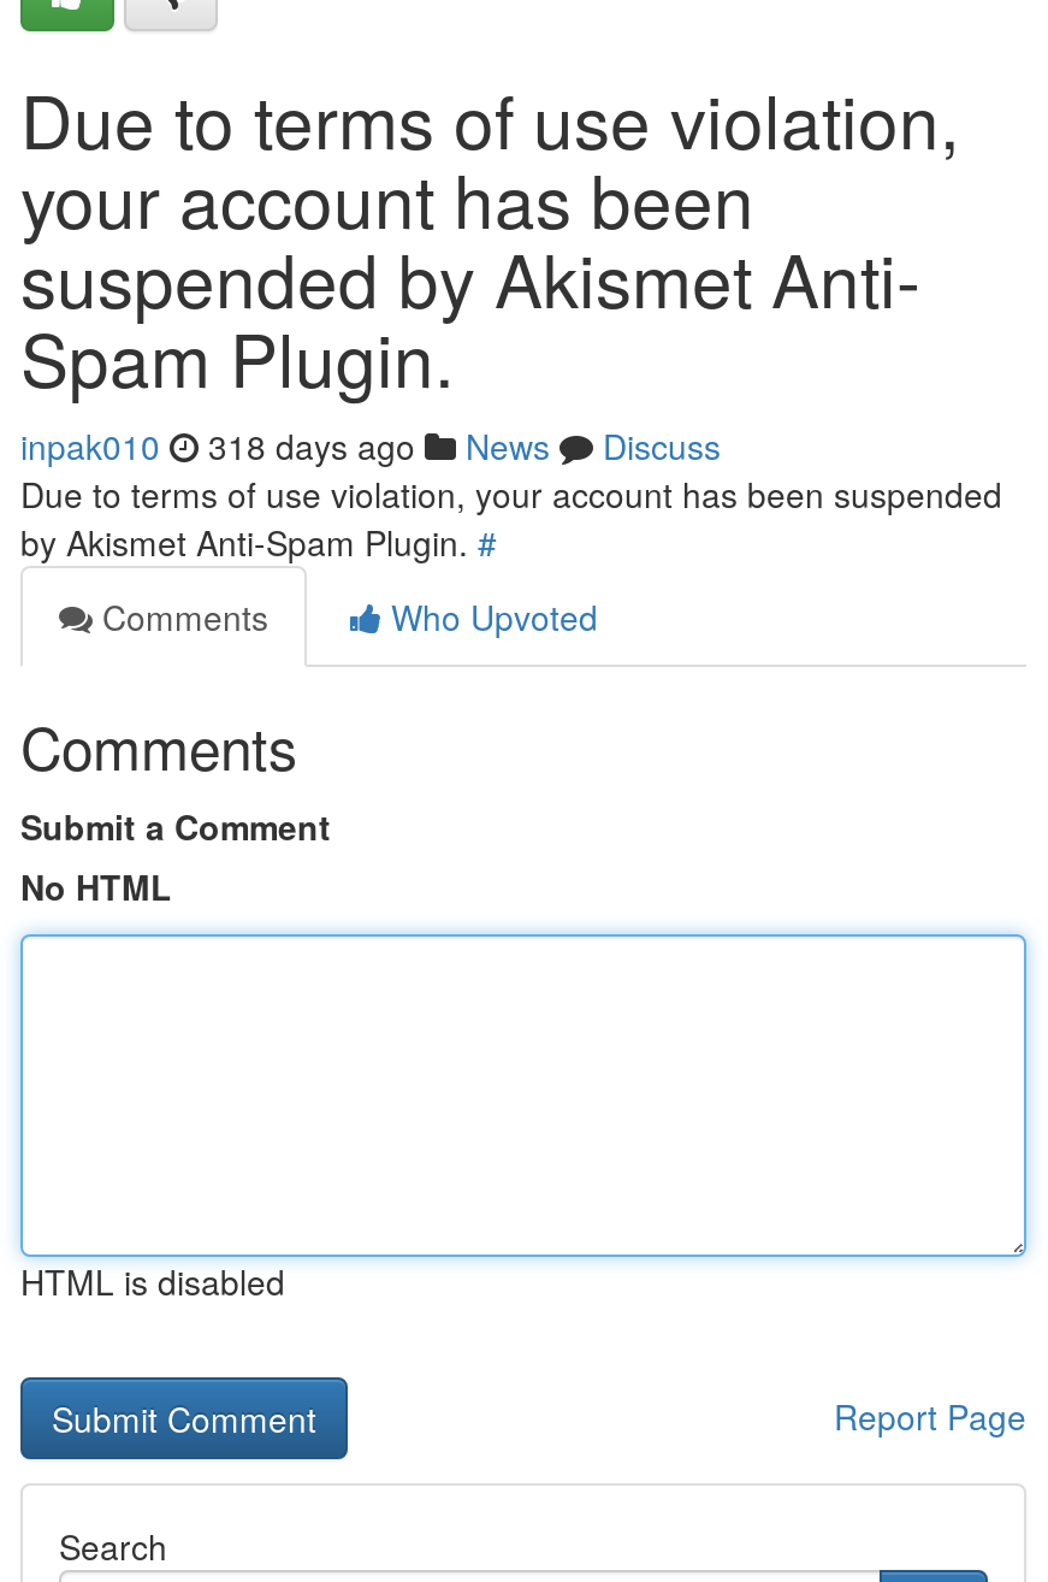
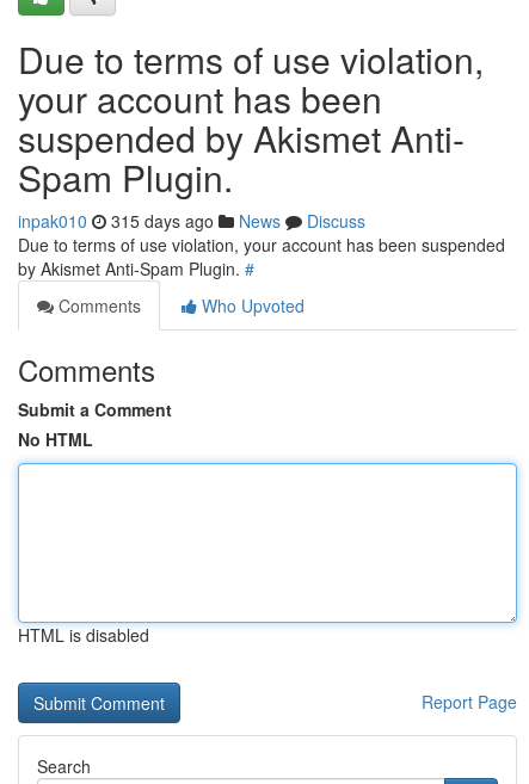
[20,421,721,470] inpak010 318 days ago News Discuss -> [18,209,365,233] inpak010 315 days ago News Discuss

